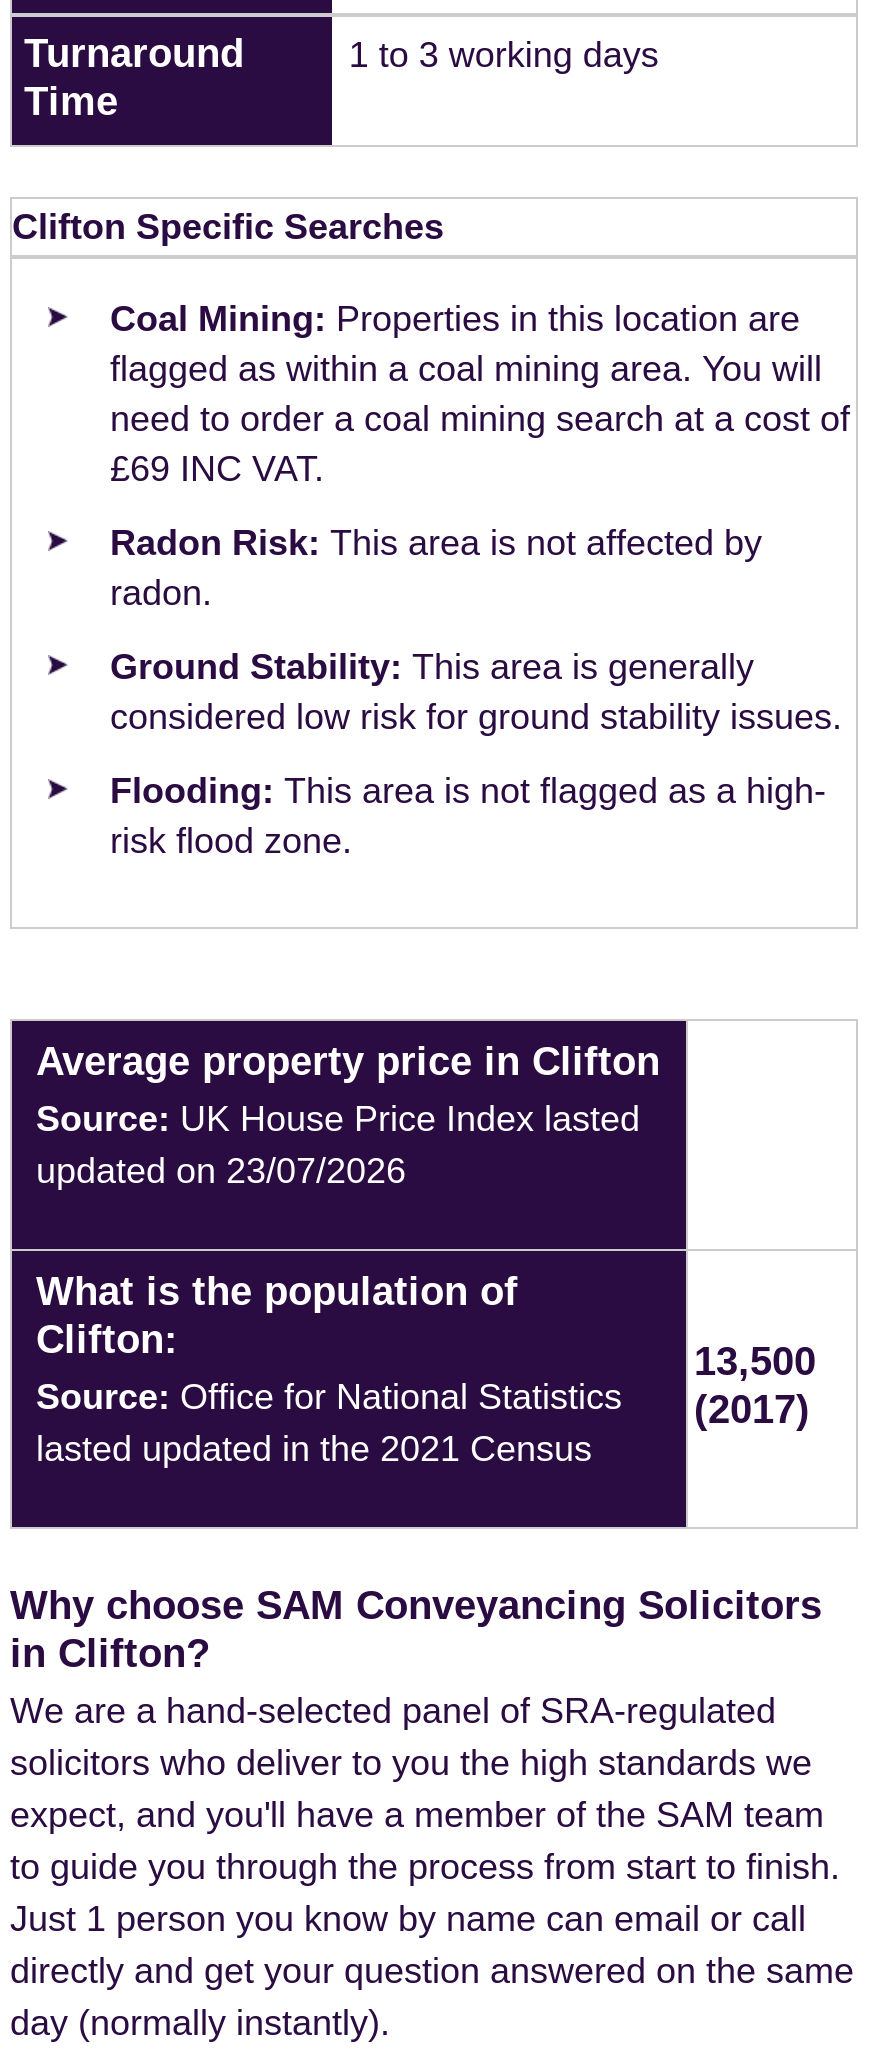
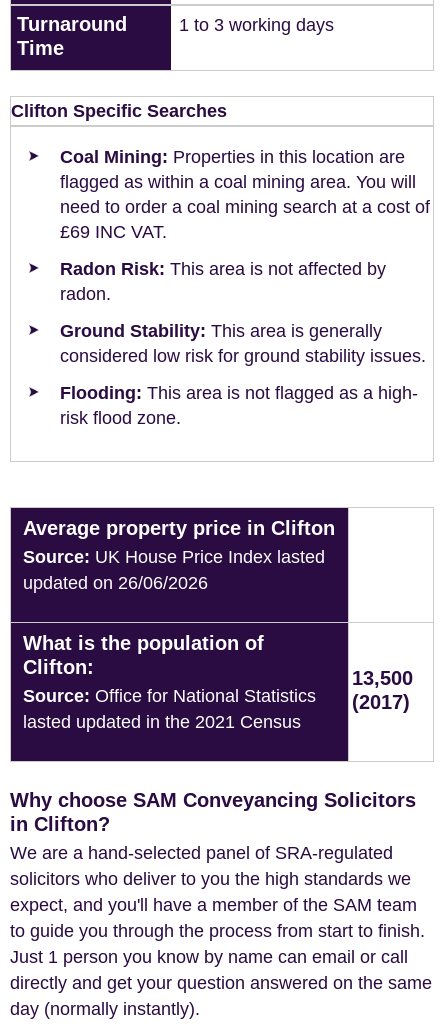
[36,1151,406,1191] updated on 23/07/2026 -> [23,573,208,593] updated on 26/06/2026

